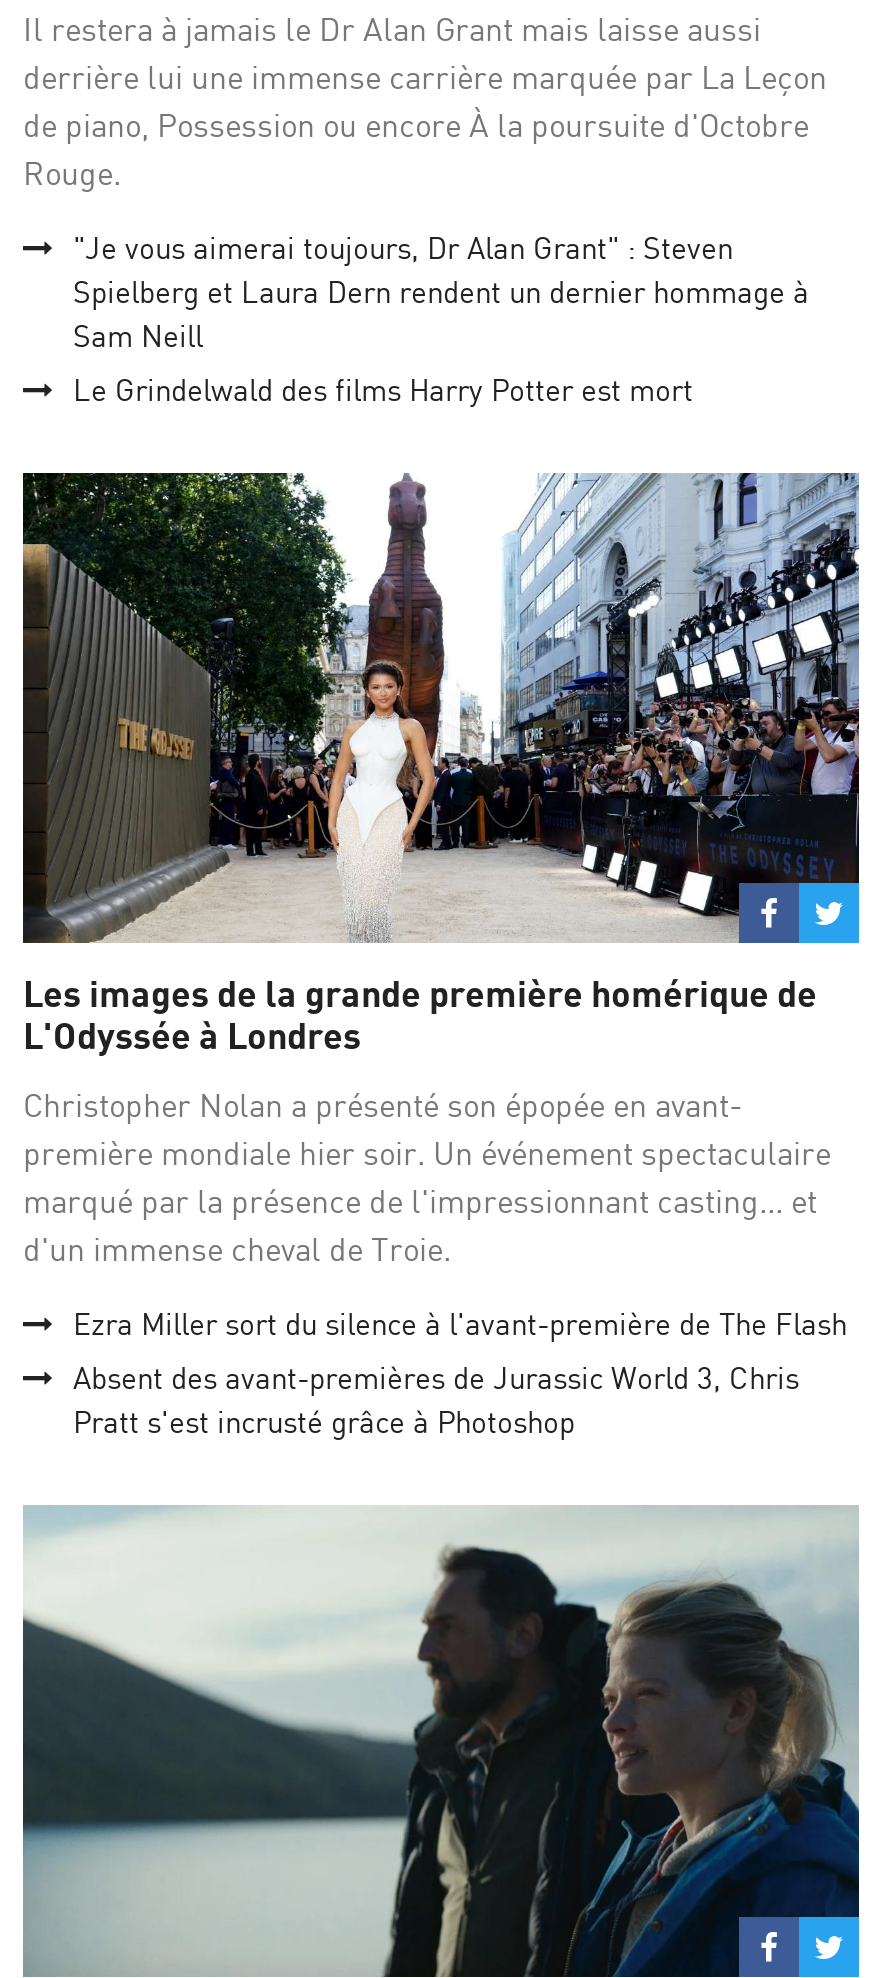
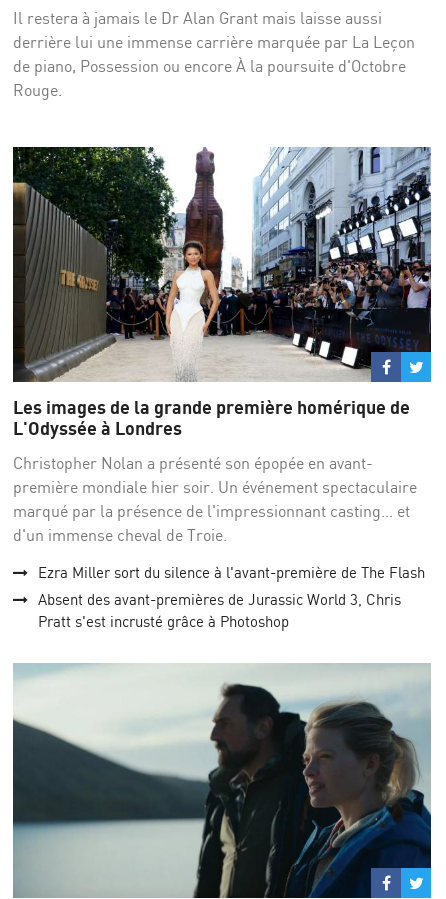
[73,230,809,410] "Je vous aimerai toujours, Dr Alan Grant" : Steven | Spielberg et Laura Dern rendent un dernier hommage à | Sam Neill | Le Grindelwald des films Harry Potter est mort -> none

